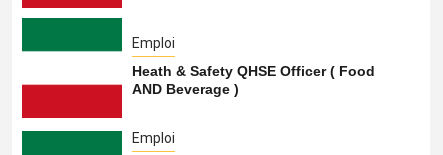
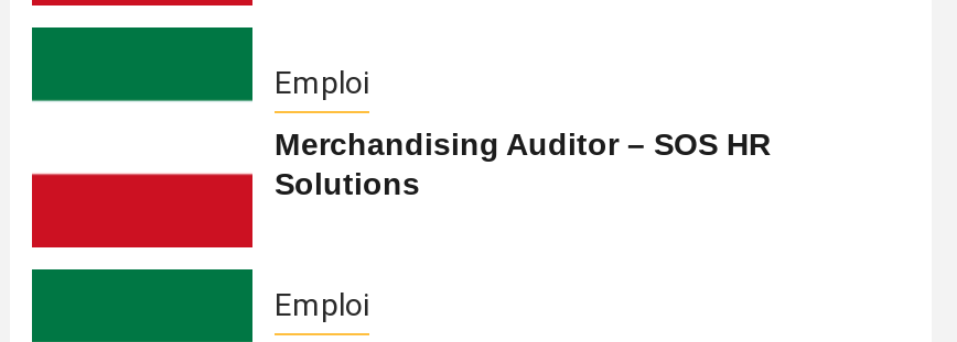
[132,63,375,97] Heath & Safety QHSE Officer ( Food | AND Beverage ) -> [275,126,771,201] Merchandising Auditor – SOS HR | Solutions

